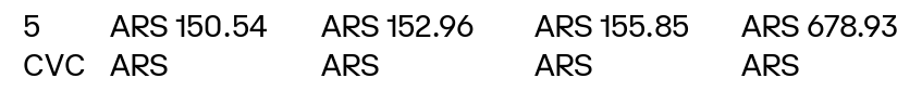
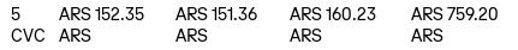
[110,7,267,46] ARS 150.54 -> [59,4,144,25] ARS 152.35
[321,7,474,46] ARS 152.96 -> [175,4,257,25] ARS 151.36
[534,7,689,46] ARS 155.85 -> [290,4,376,25] ARS 160.23
[741,7,898,46] ARS 678.93 -> [411,4,499,25] ARS 759.20

